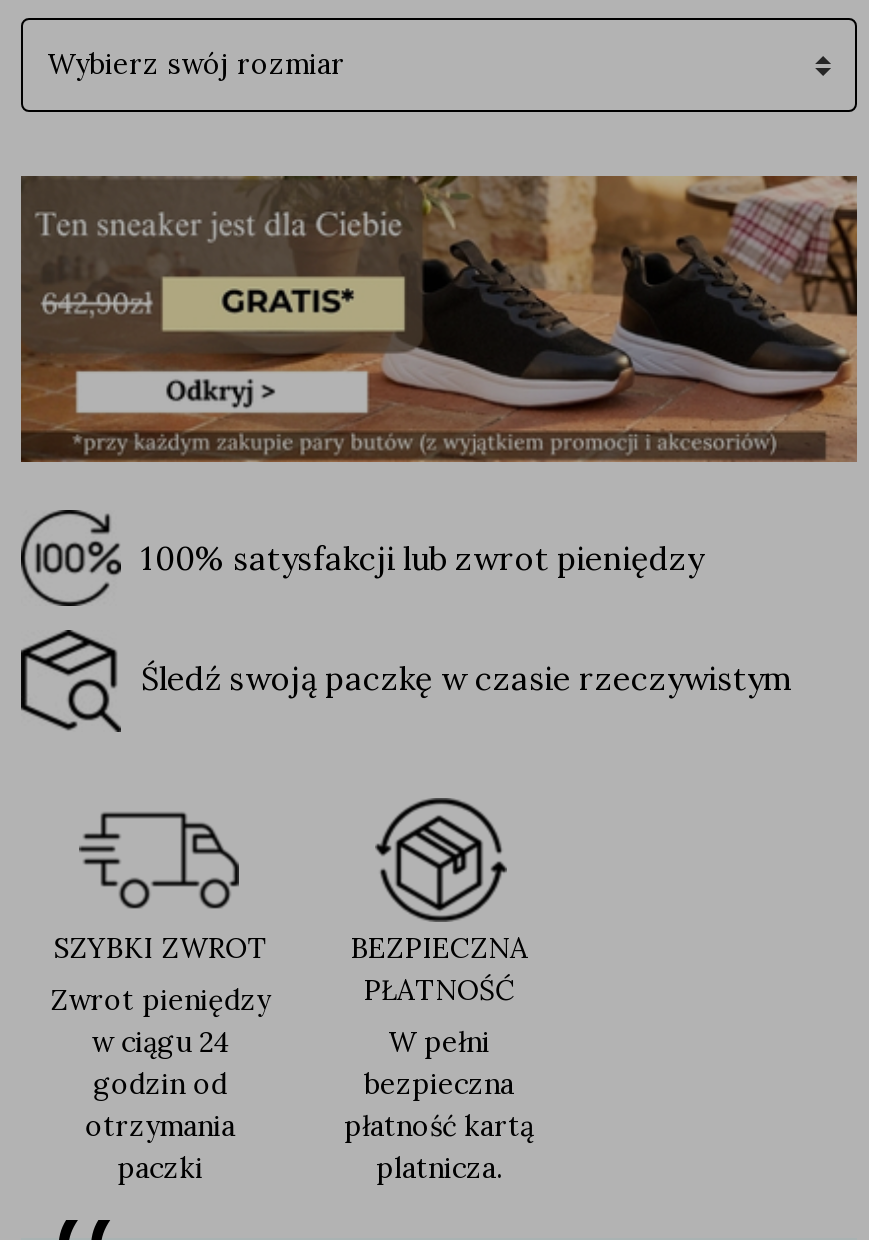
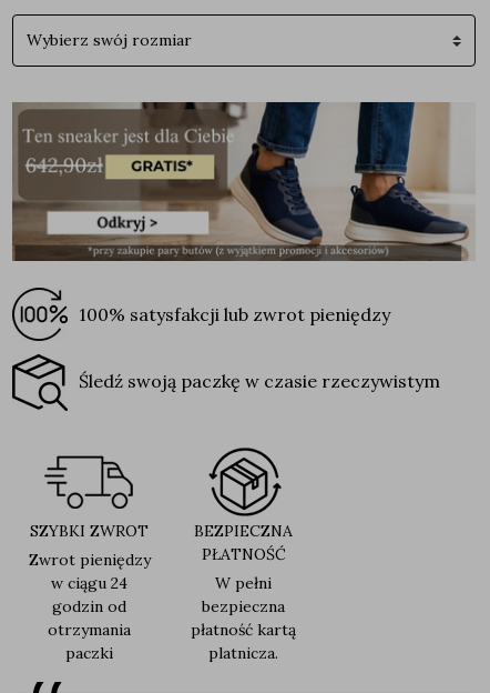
[21,174,859,464] [image] -> [12,101,476,262] [image]

